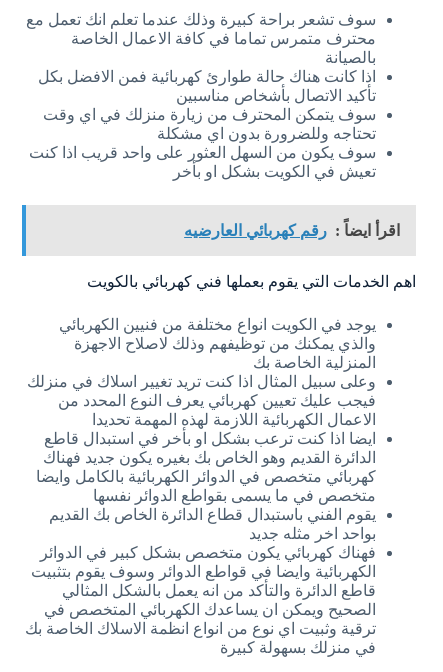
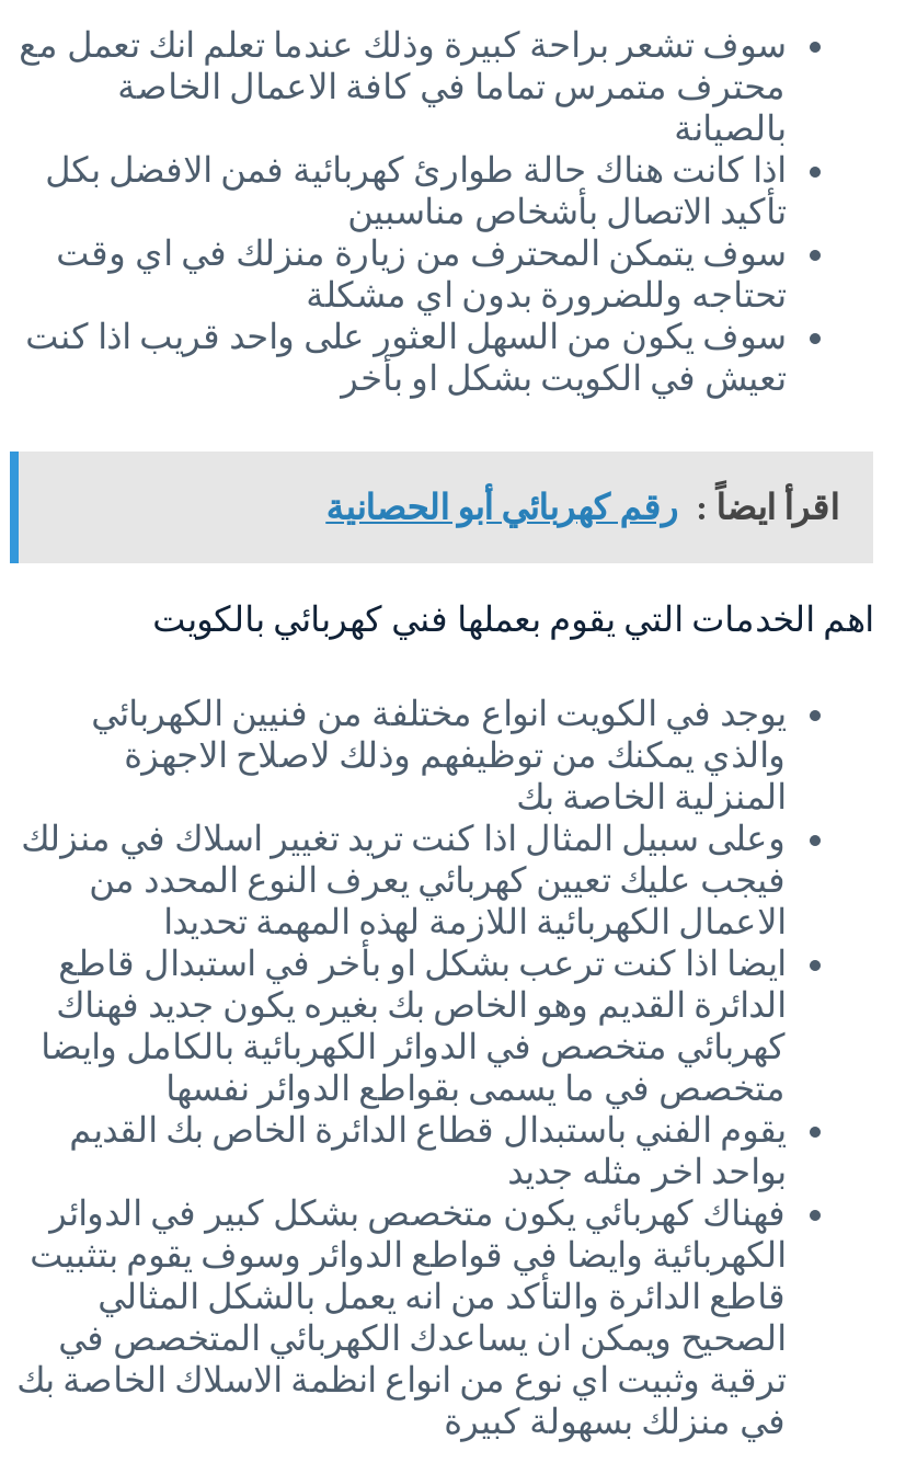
[184,221,400,238] اقرأ ايضاً : رقم كهربائي العارضيه -> [326,488,838,525] اقرأ ايضاً : رقم كهربائي أبو الحصانية

